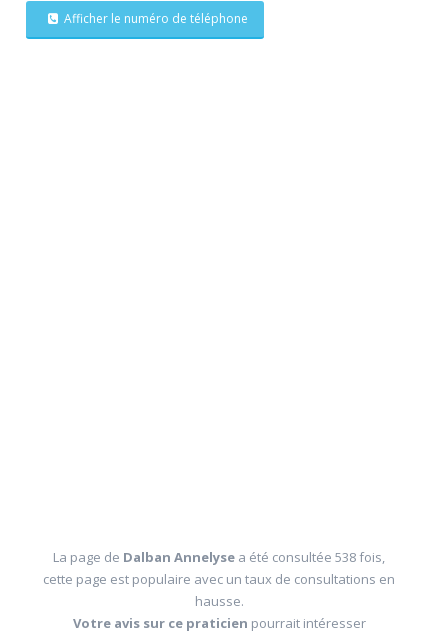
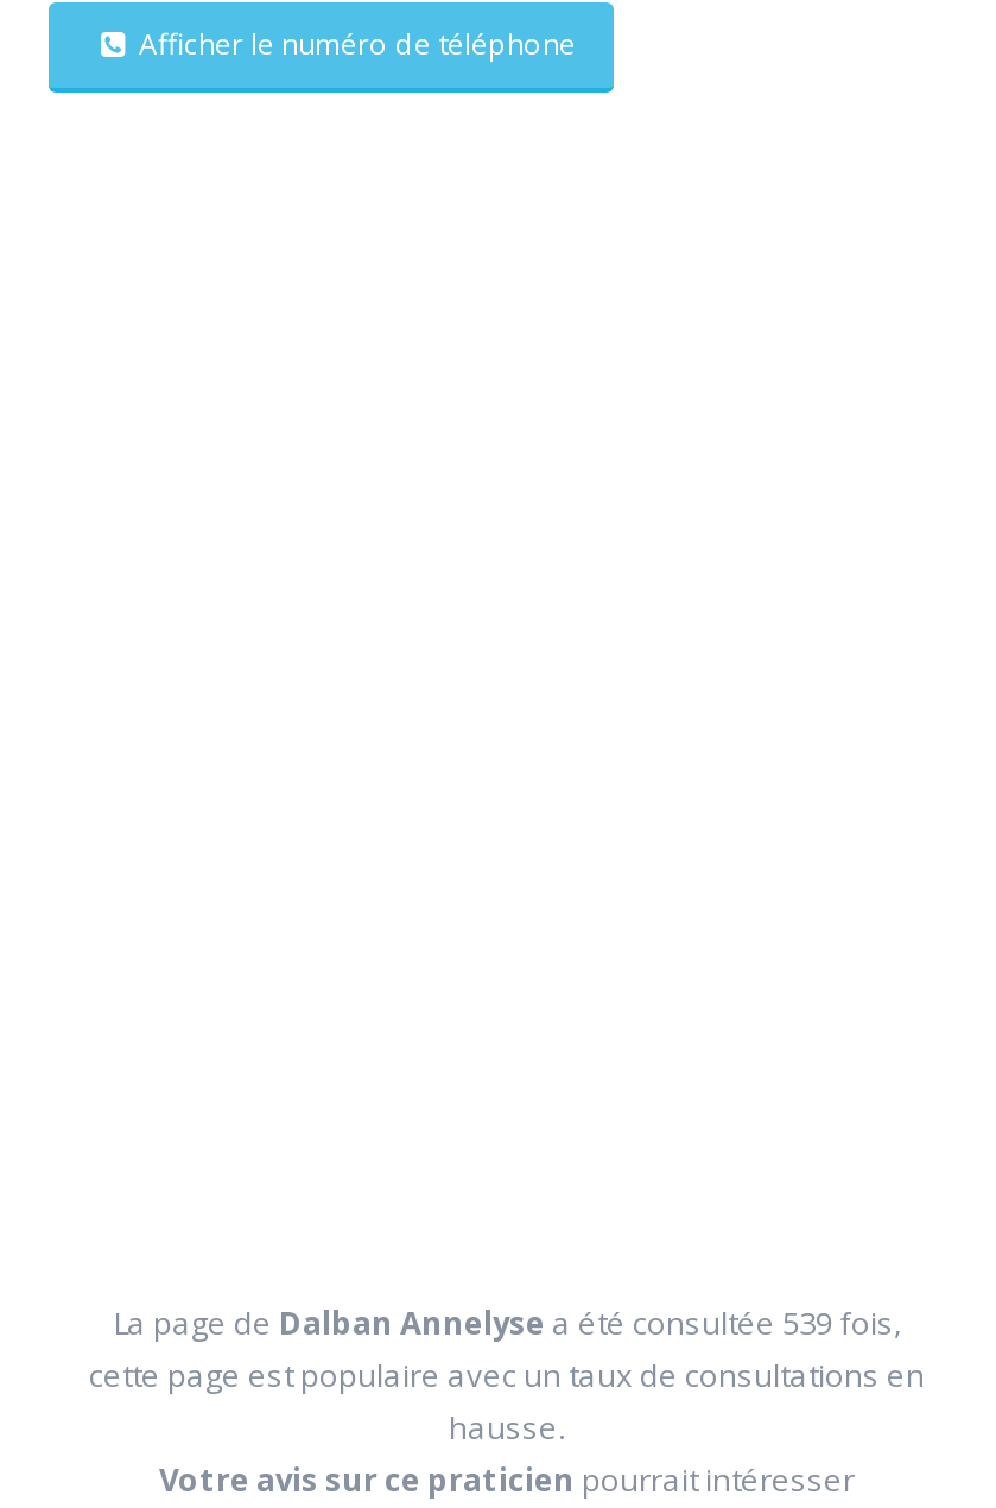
[53,548,385,566] La page de Dalban Annelyse a été consultée 538 fois, -> [113,1301,901,1344] La page de Dalban Annelyse a été consultée 539 fois,

